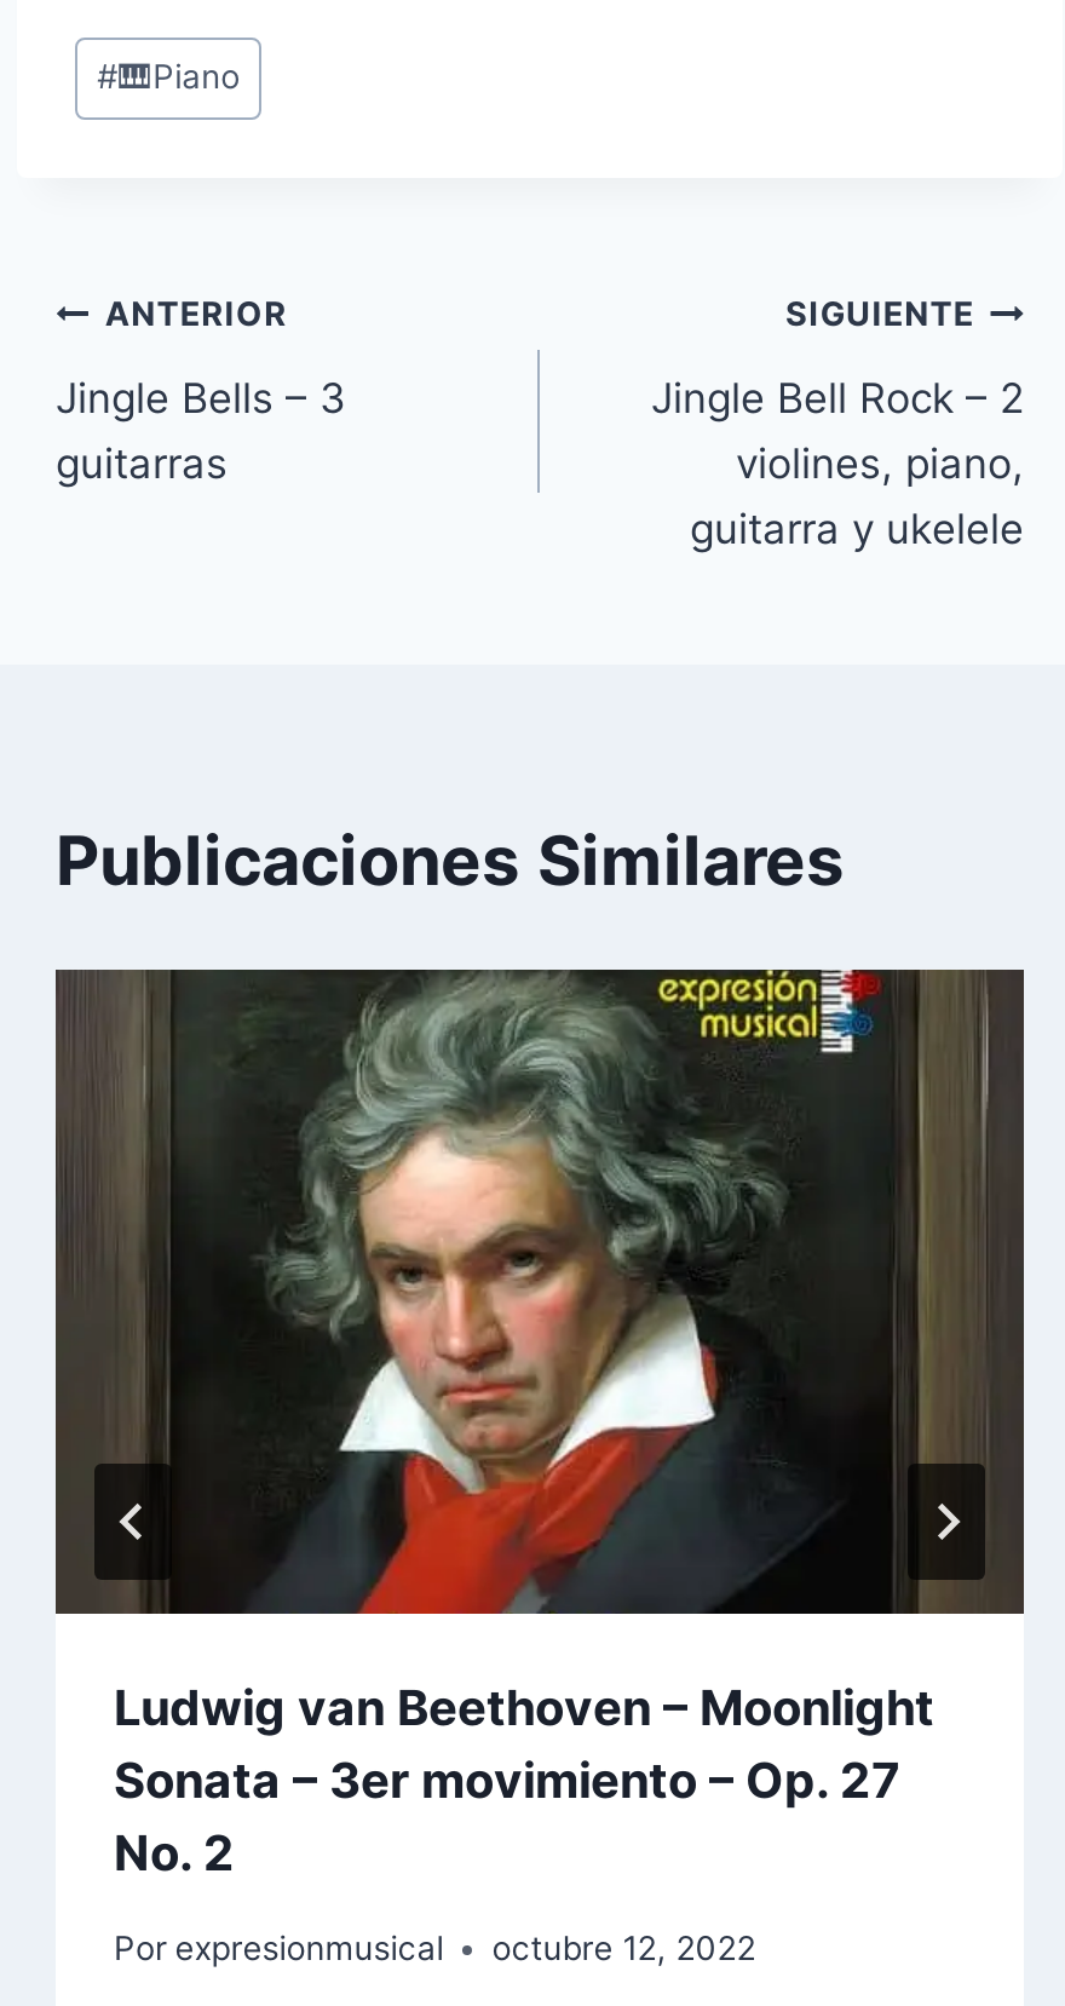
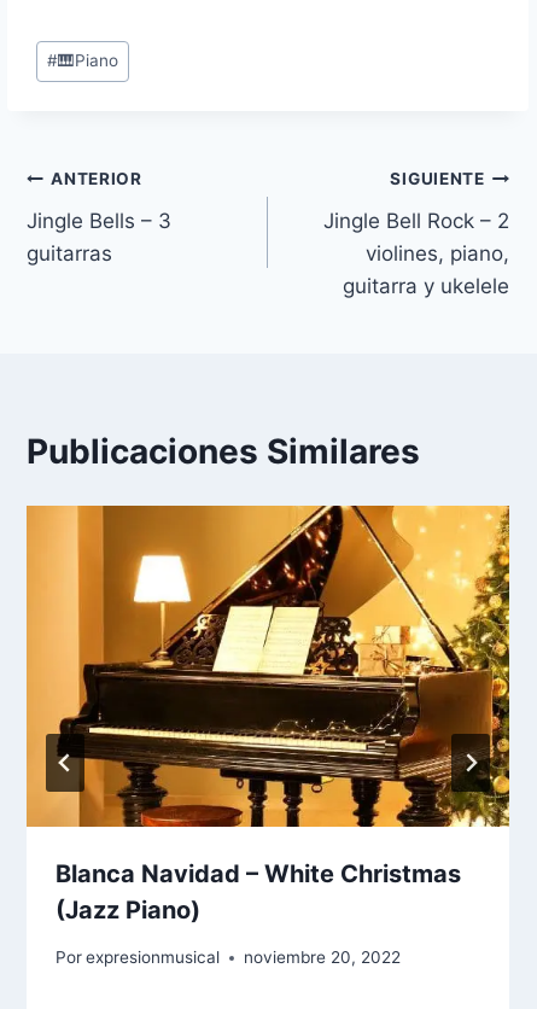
[53,967,1026,1884] [image] | Ludwig van Beethoven – Moonlight | Sonata – 3er movimiento – Op. 27 | No. 2 -> [25,505,510,925] [image] | Blanca Navidad – White Christmas | (Jazz Piano)
[114,1929,756,1967] Por expresionmusical octubre 12, 2022 -> [56,947,401,967] Por expresionmusical noviembre 20, 2022

